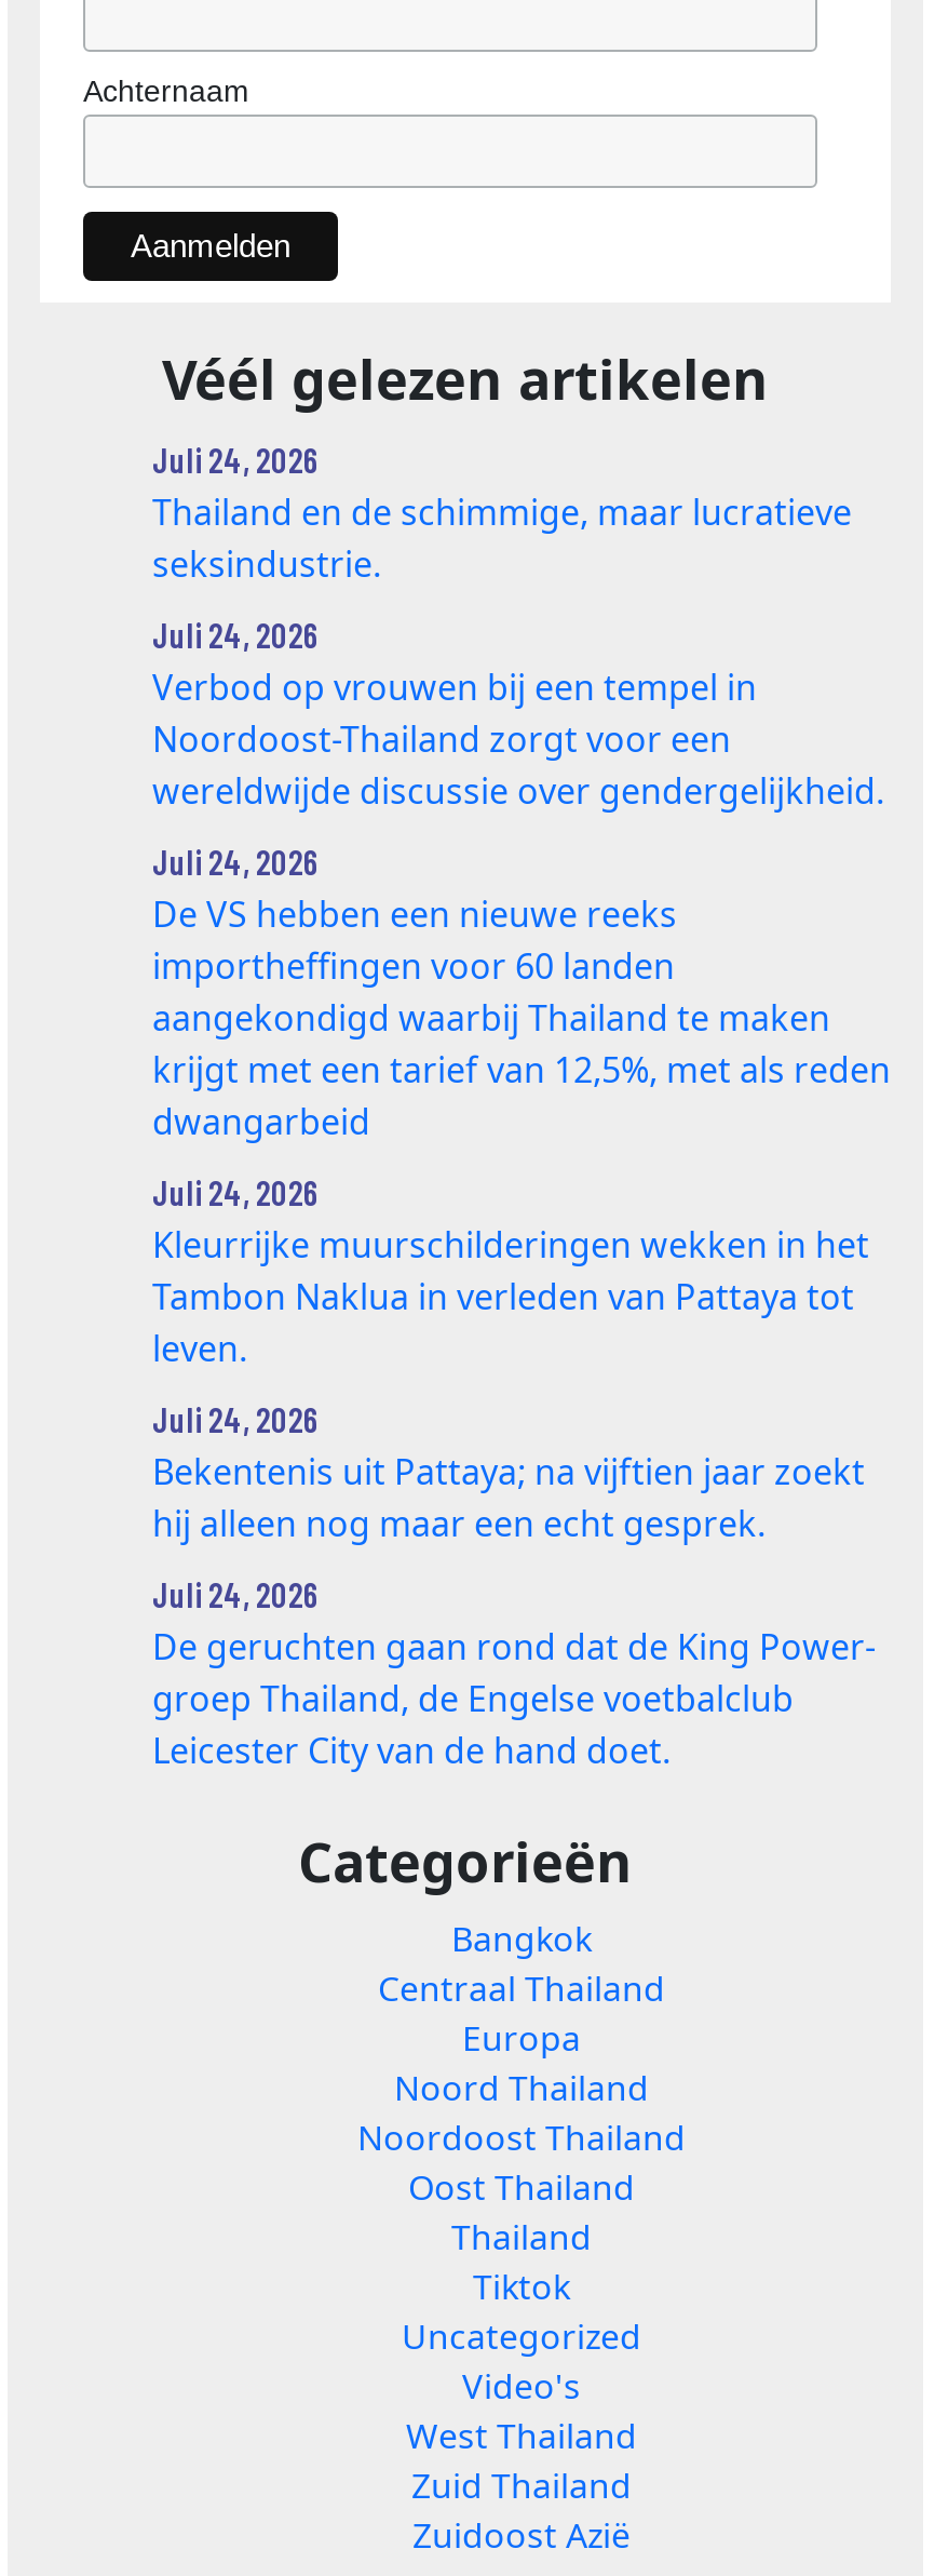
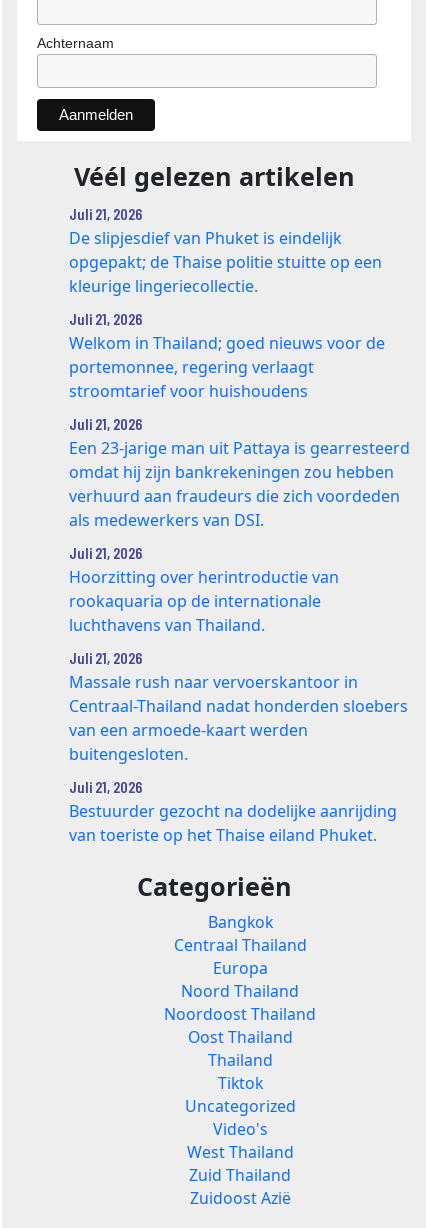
[152,439,852,588] Juli 24, 2026 | Thailand en de schimmige, maar lucratieve | seksindustrie. -> [69,204,382,297] Juli 21, 2026 | De slipjesdief van Phuket is eindelijk | opgepakt; de Thaise politie stuitte op een | kleurige lingeriecollectie.
[152,614,884,815] Juli 24, 2026 | Verbod op vrouwen bij een tempel in | Noordoost-Thailand zorgt voor een | wereldwijde discussie over gendergelijkheid. -> [69,309,385,402] Juli 21, 2026 | Welkom in Thailand; goed nieuws voor de | portemonnee, regering verlaagt | stroomtarief voor huishoudens
[152,841,891,1145] Juli 24, 2026 | De VS hebben een nieuwe reeks | importheffingen voor 60 landen | aangekondigd waarbij Thailand te maken | krijgt met een tarief van 12,5%, met als reden | dwangarbeid -> [69,414,410,531] Juli 21, 2026 | Een 23-jarige man uit Pattaya is gearresteerd | omdat hij zijn bankrekeningen zou hebben | verhuurd aan fraudeurs die zich voordeden | als medewerkers van DSI.
[152,1171,869,1372] Juli 24, 2026 | Kleurrijke muurschilderingen wekken in het | Tambon Naklua in verleden van Pattaya tot | leven. -> [69,543,339,636] Juli 21, 2026 | Hoorzitting over herintroductie van | rookaquaria op de internationale | luchthavens van Thailand.
[152,1398,865,1547] Juli 24, 2026 | Bekentenis uit Pattaya; na vijftien jaar zoekt | hij alleen nog maar een echt gesprek. -> [69,648,408,765] Juli 21, 2026 | Massale rush naar vervoerskantoor in | Centraal-Thailand nadat honderden sloebers | van een armoede-kaart werden | buitengesloten.
[152,1573,876,1774] Juli 24, 2026 | De geruchten gaan rond dat de King Power- | groep Thailand, de Engelse voetbalclub | Leicester City van de hand doet. -> [69,777,397,846] Juli 21, 2026 | Bestuurder gezocht na dodelijke aanrijding | van toeriste op het Thaise eiland Phuket.

